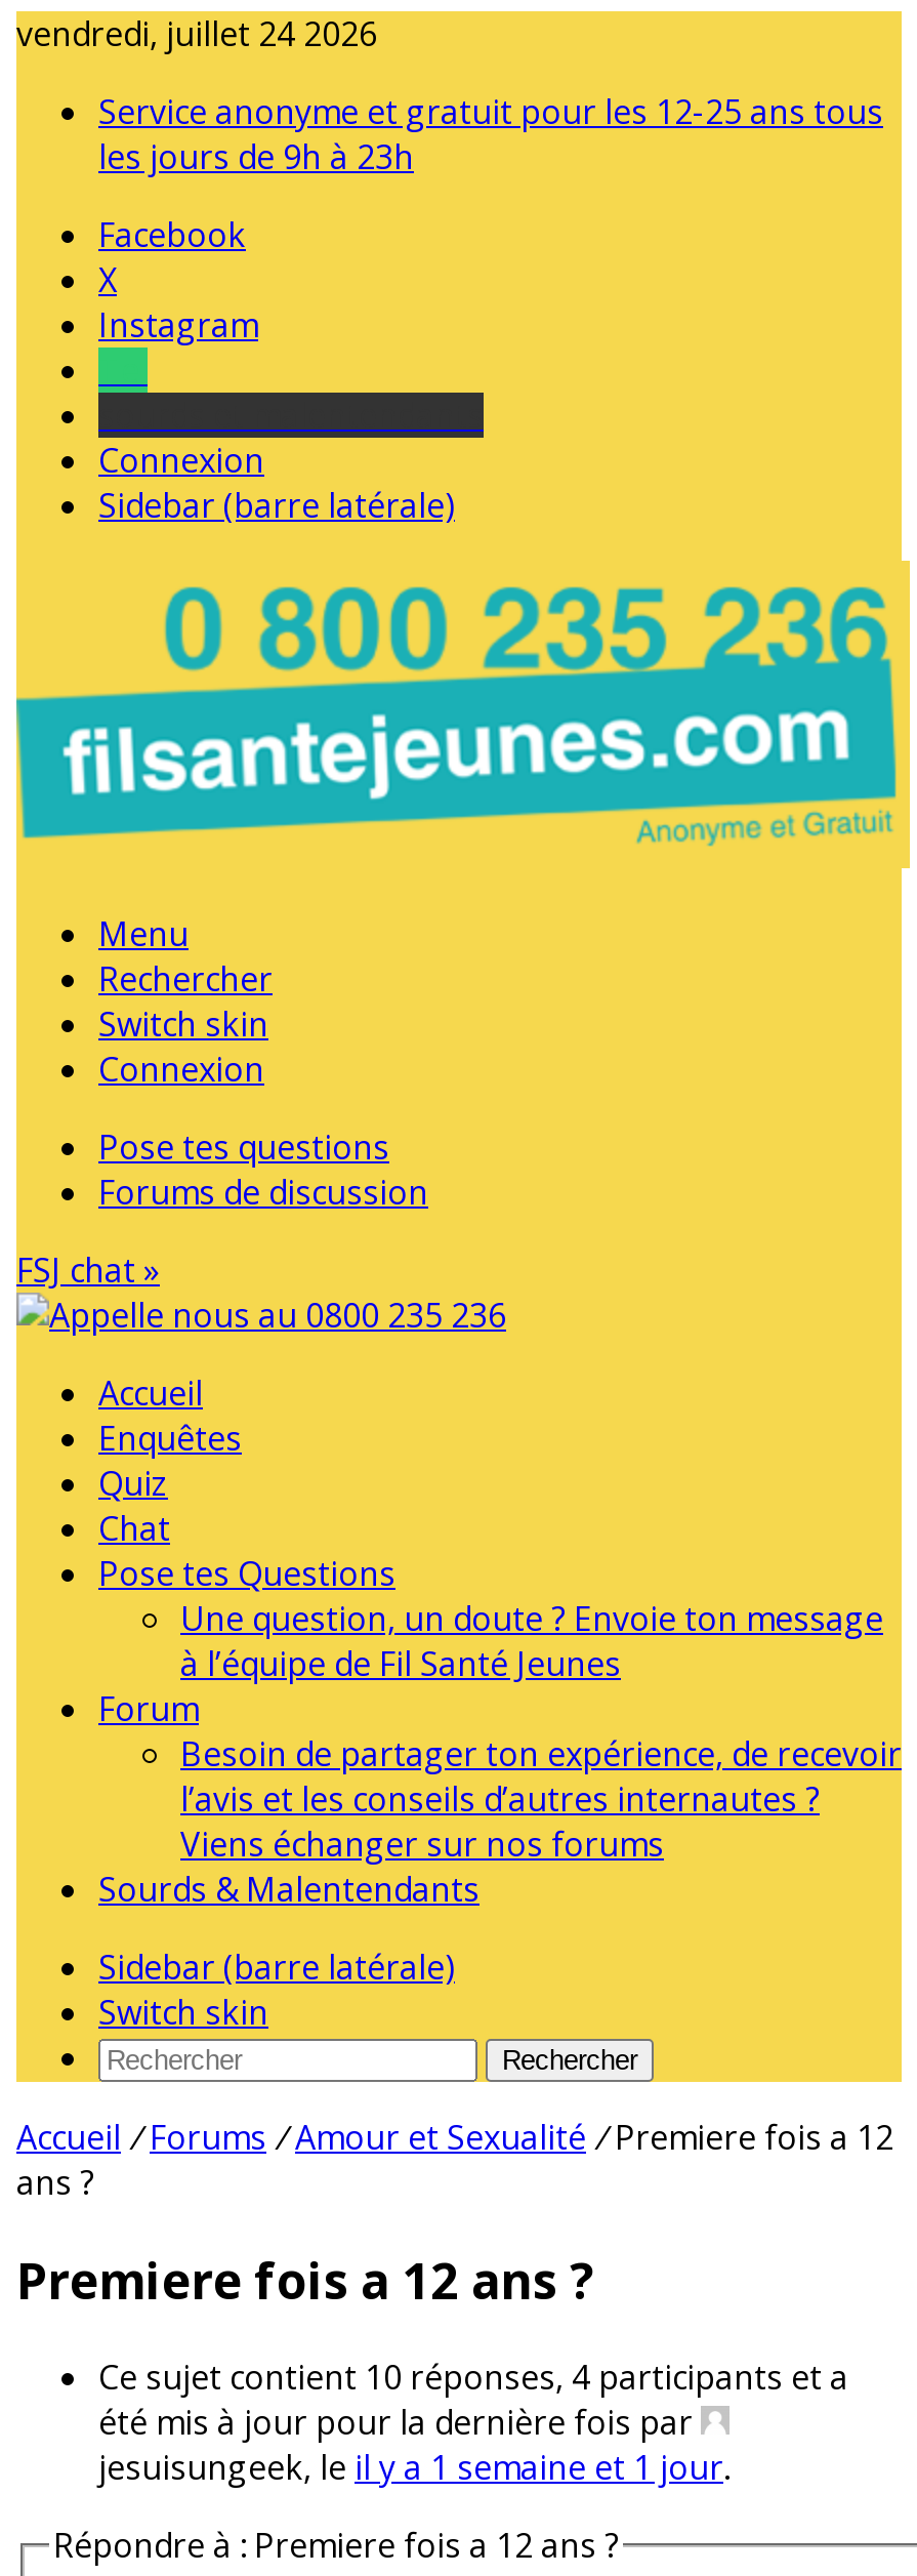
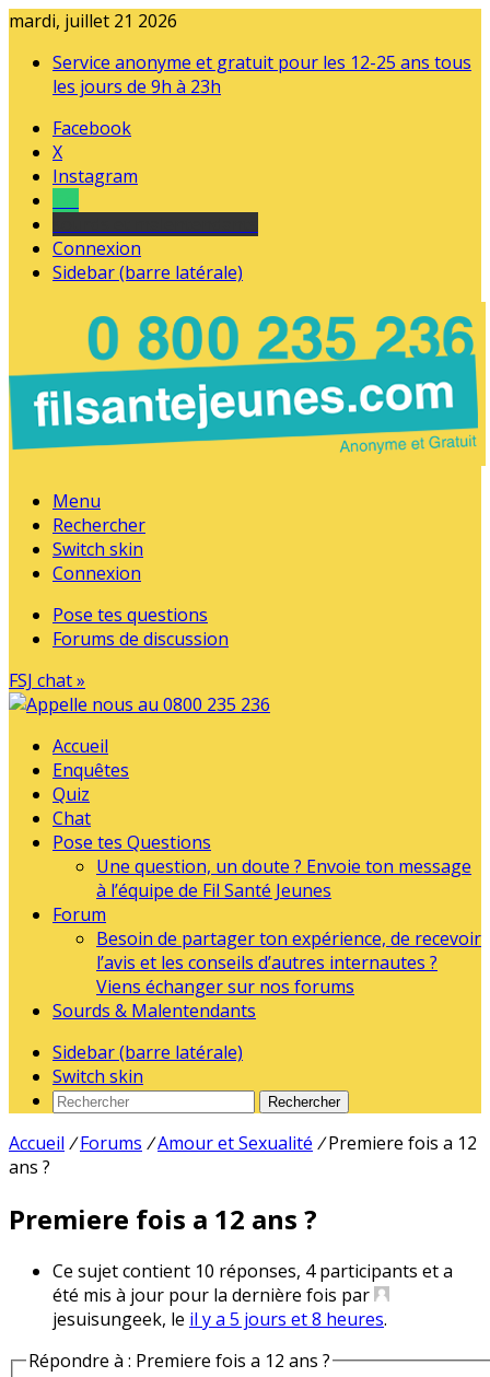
[16,11,377,56] vendredi, juillet 24 2026 -> [9,9,177,33] mardi, juillet 21 2026
[98,2444,730,2489] jesuisungeek, le il y a 1 semaine et 1 jour. -> [52,1307,387,1331] jesuisungeek, le il y a 5 jours et 8 heures.

